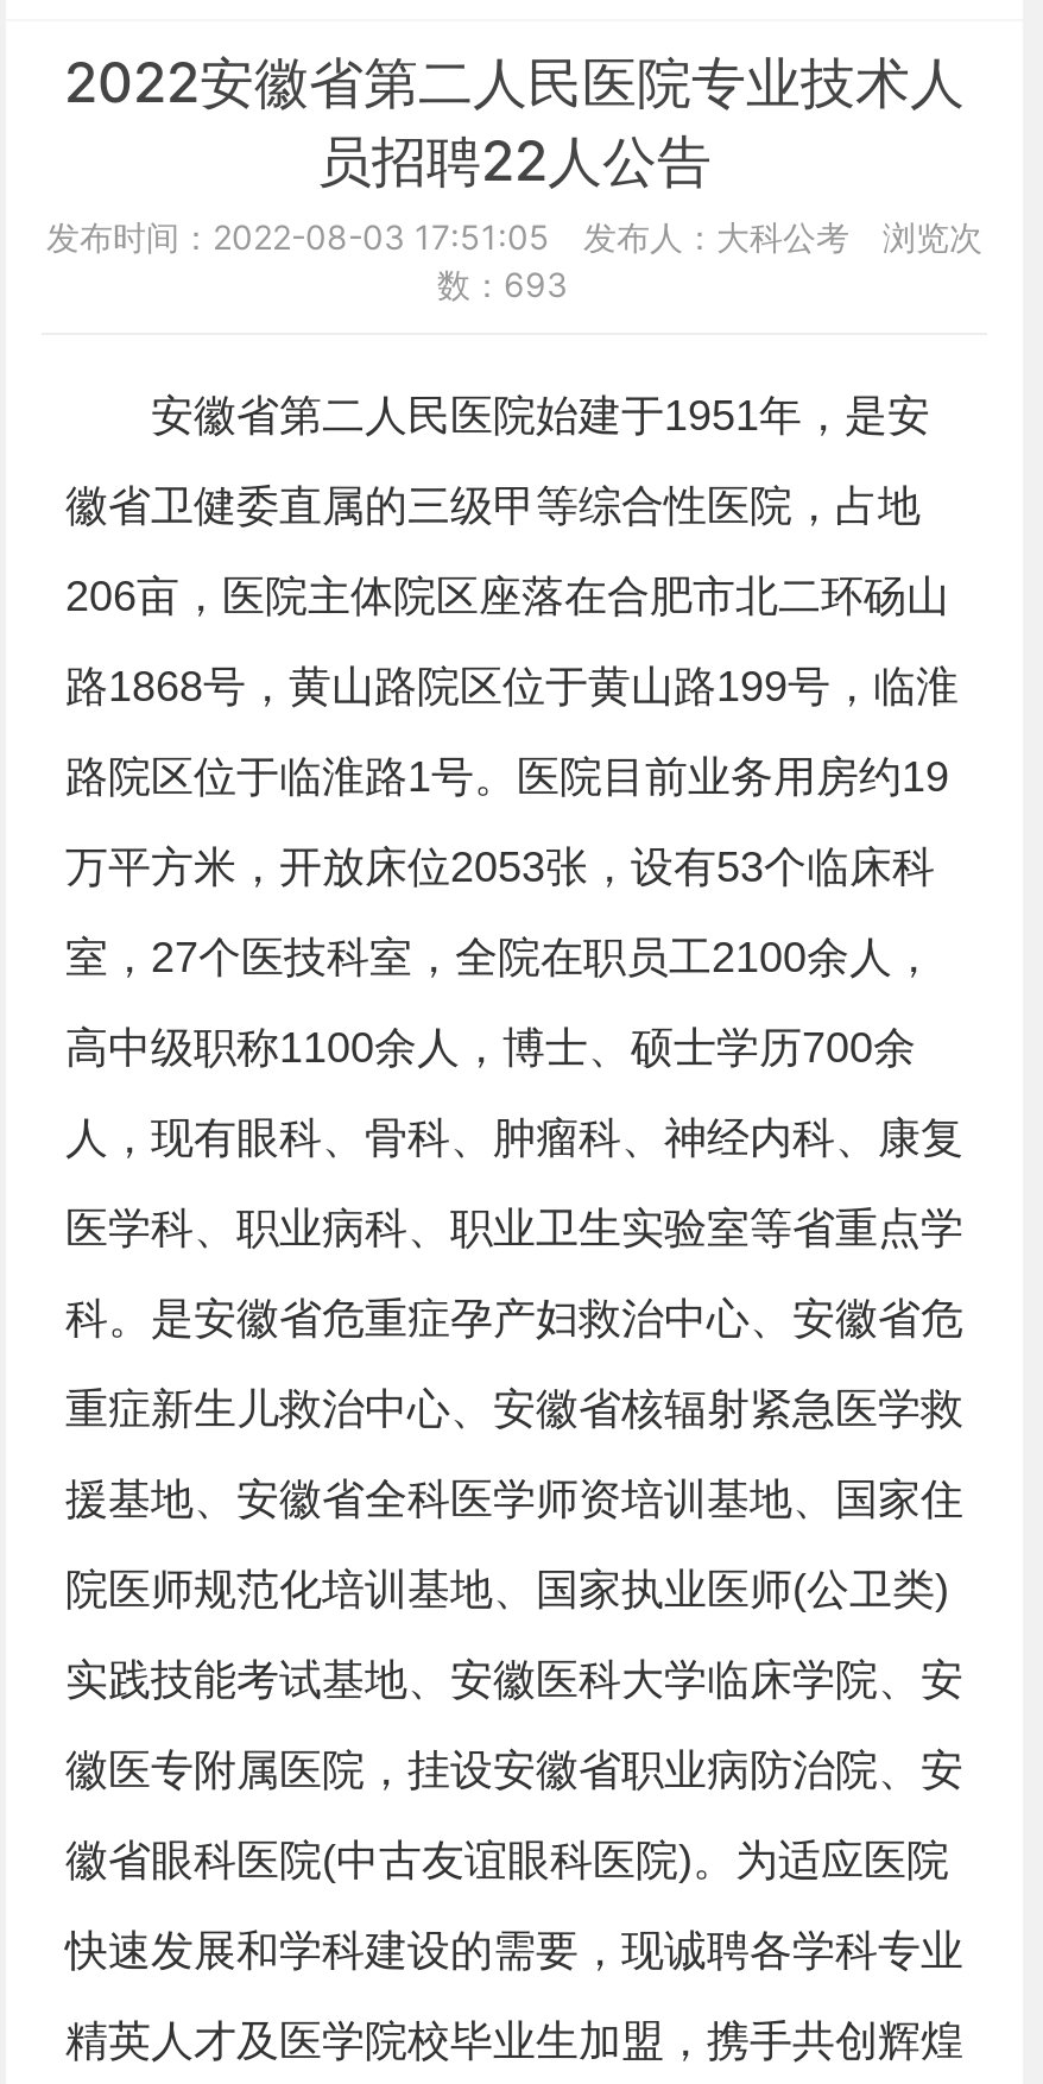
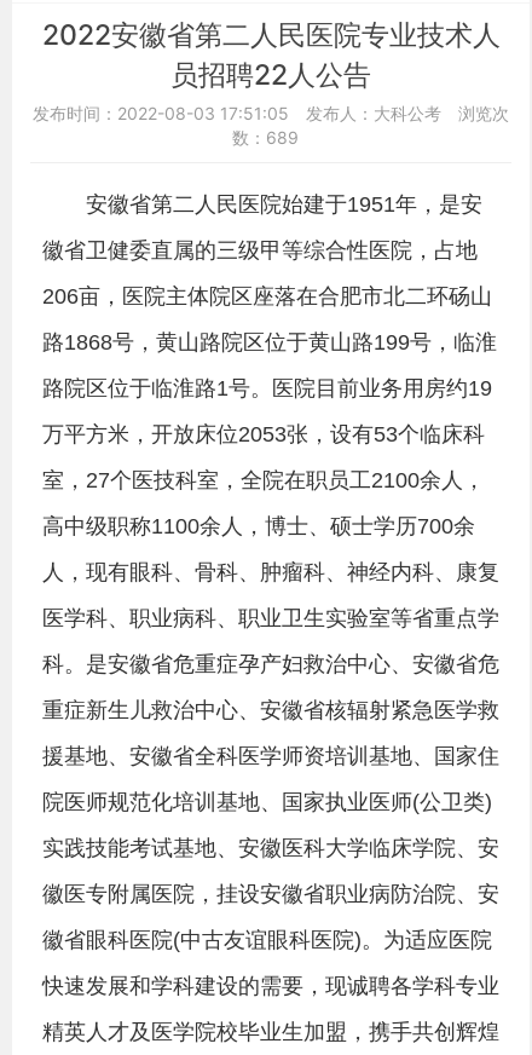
[437,264,568,305] 数：693 -> [232,127,298,148] 数：689

